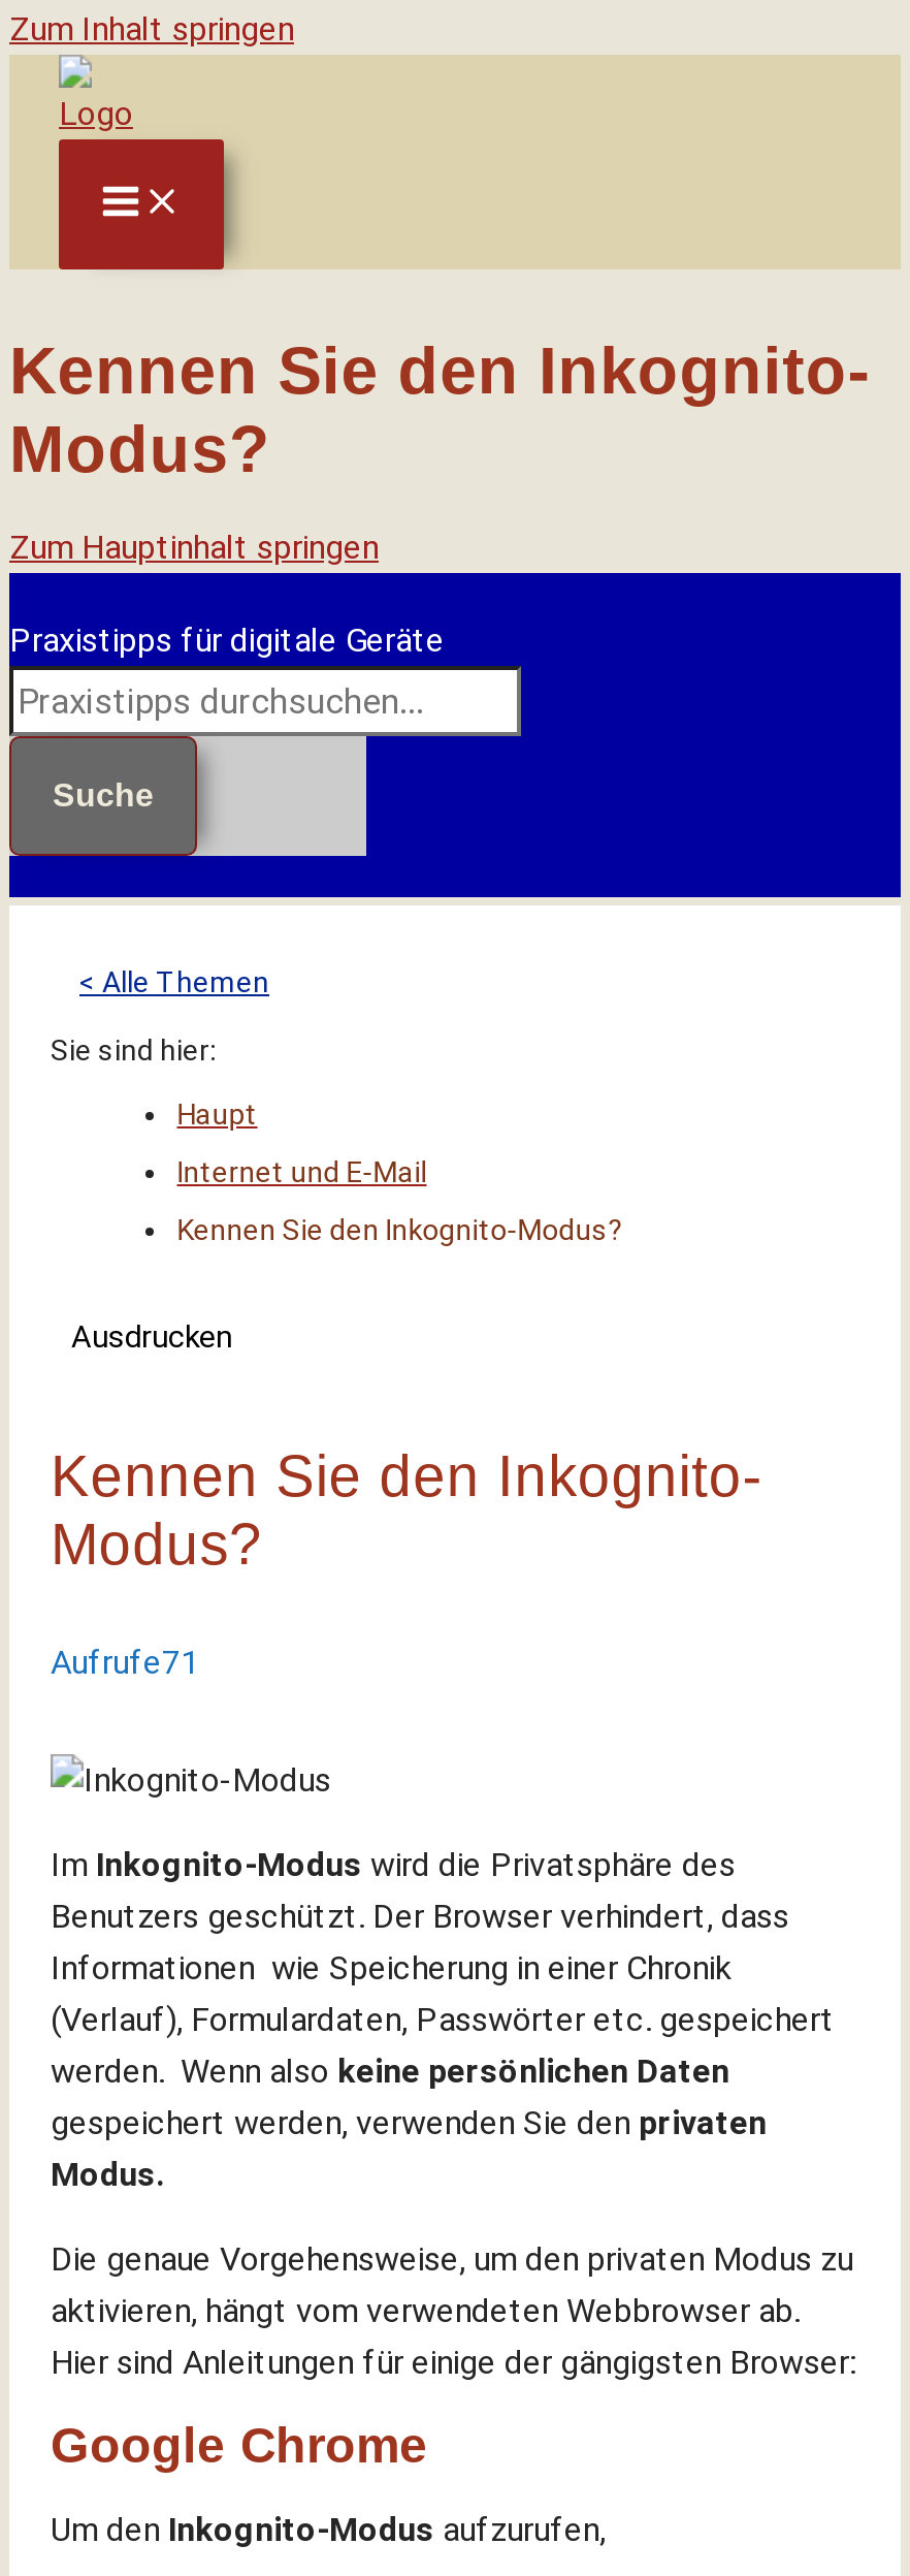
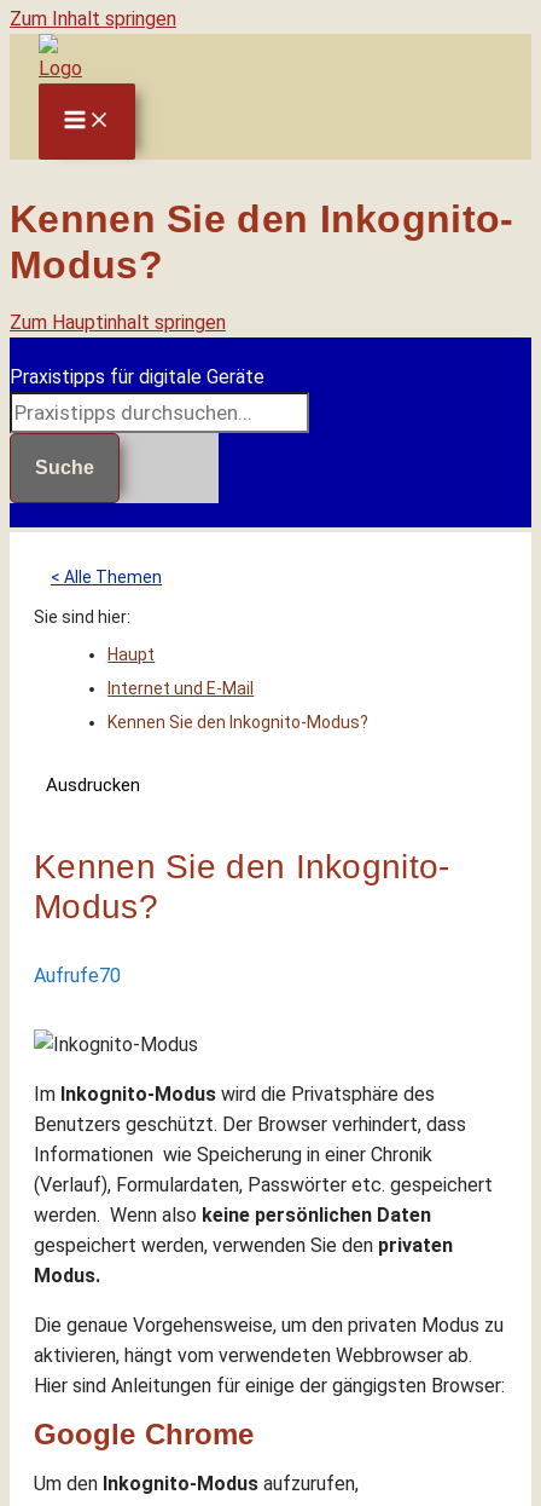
[51,1643,199,1683] Aufrufe71 -> [34,964,121,987] Aufrufe70

